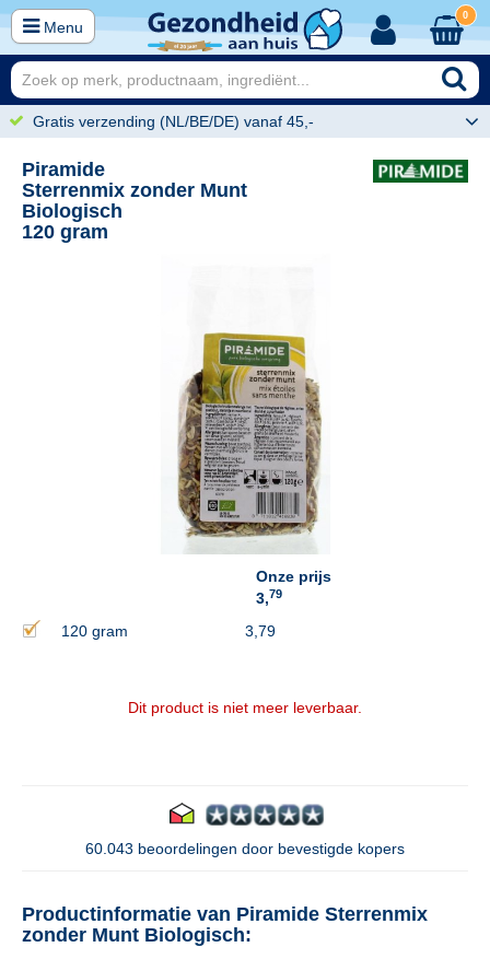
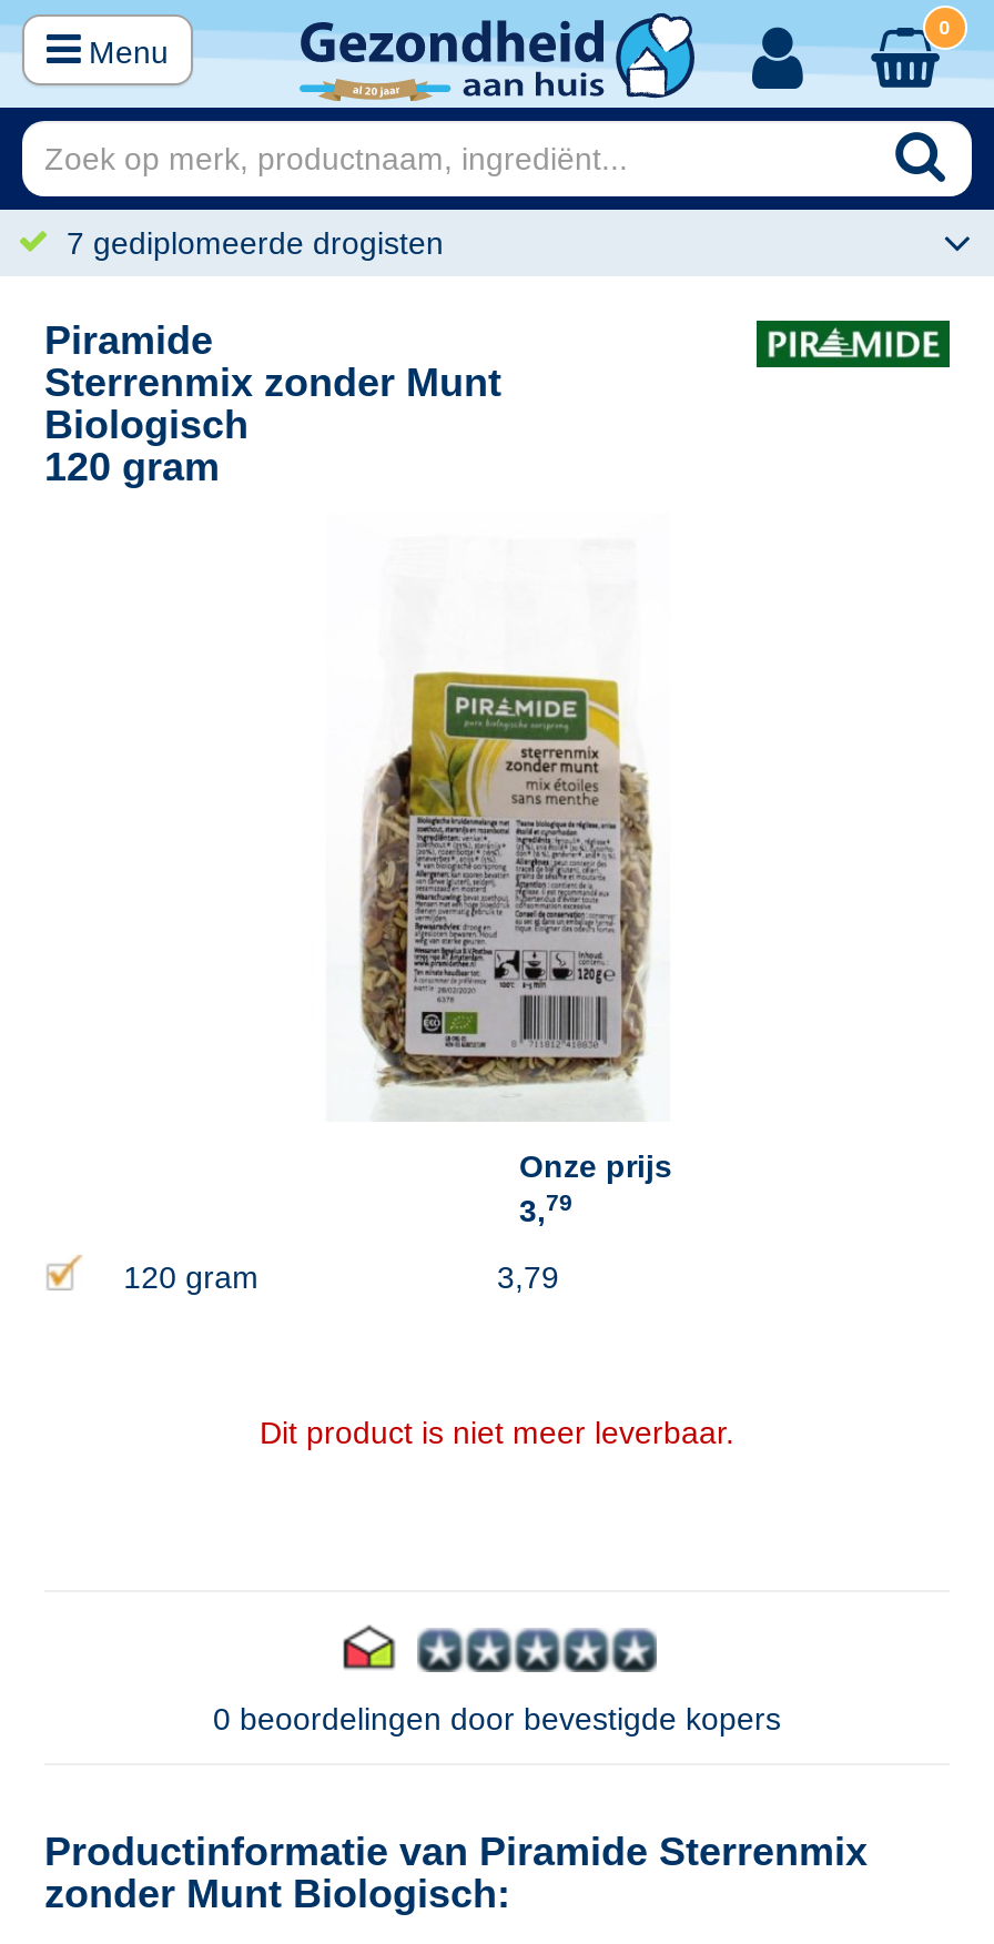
[33,113,314,130] Gratis verzending (NL/BE/DE) vanaf 45,- -> [67,225,444,261] 7 gediplomeerde drogisten
[85,840,405,857] 60.043 beoordelingen door bevestigde kopers -> [213,1701,781,1737] 0 beoordelingen door bevestigde kopers

